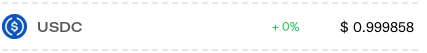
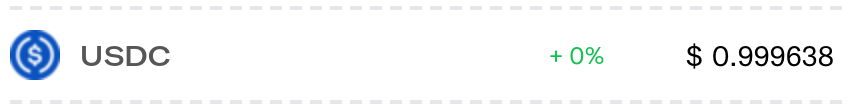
[340,17,414,35] $ 0.999858 -> [686,37,834,73] $ 0.999638

